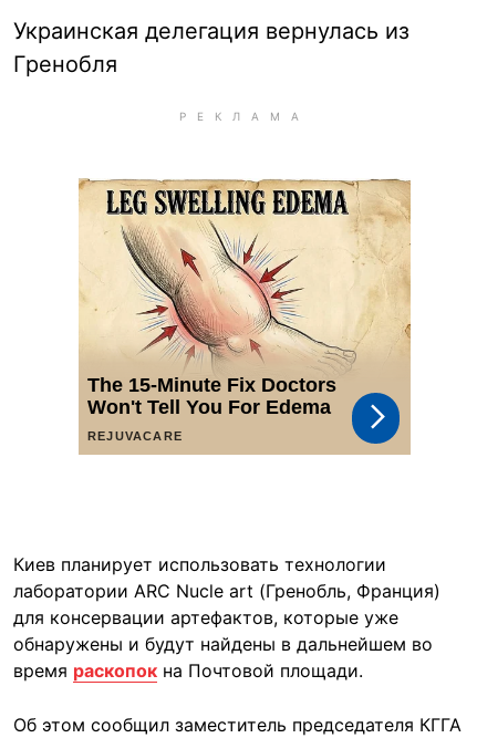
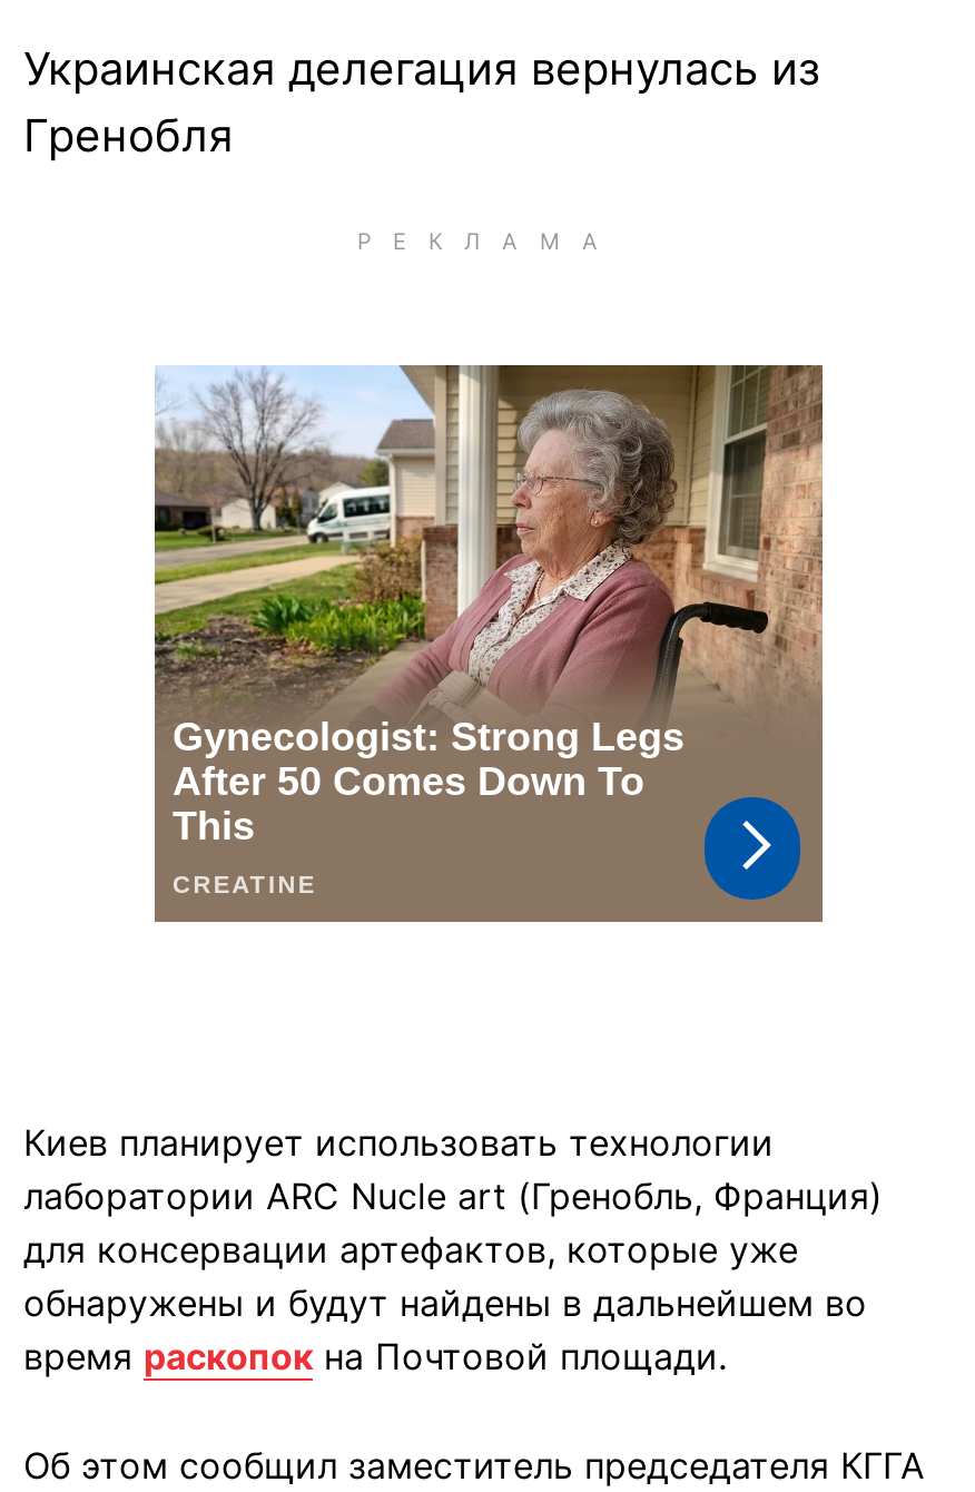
[77,177,412,454] [image] -> [152,363,825,922] [image]

